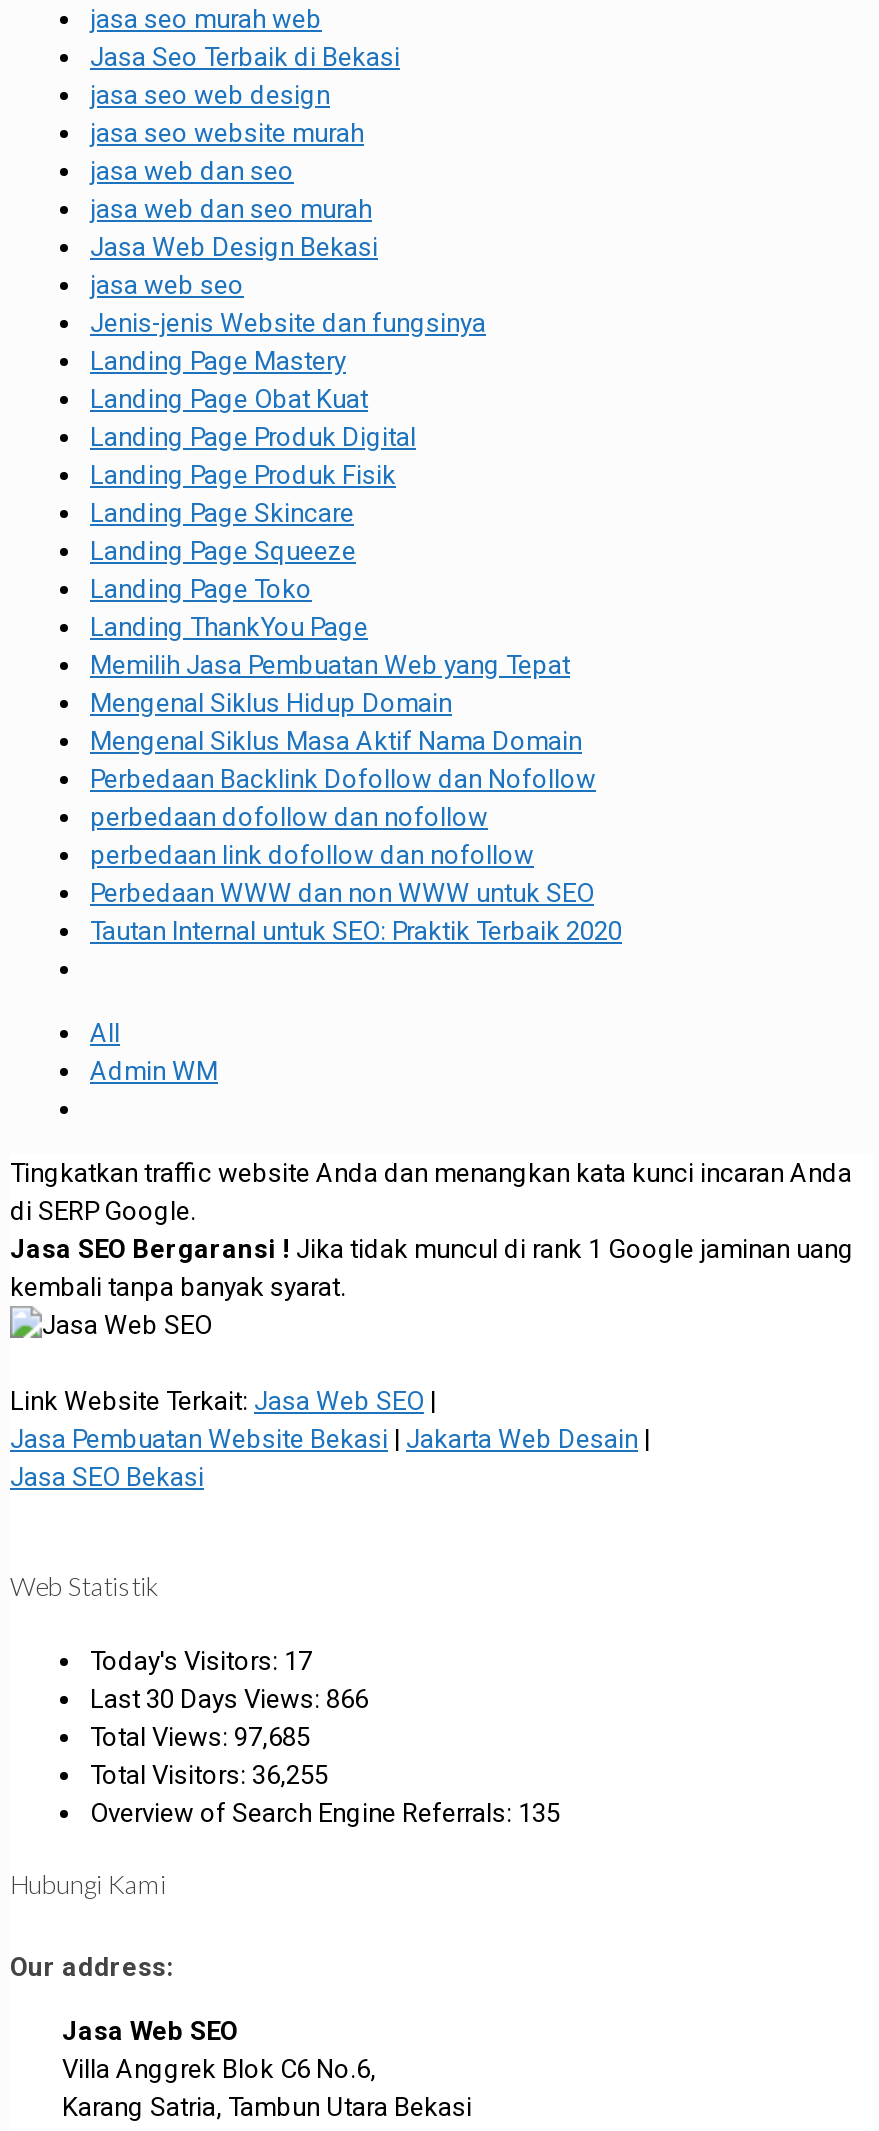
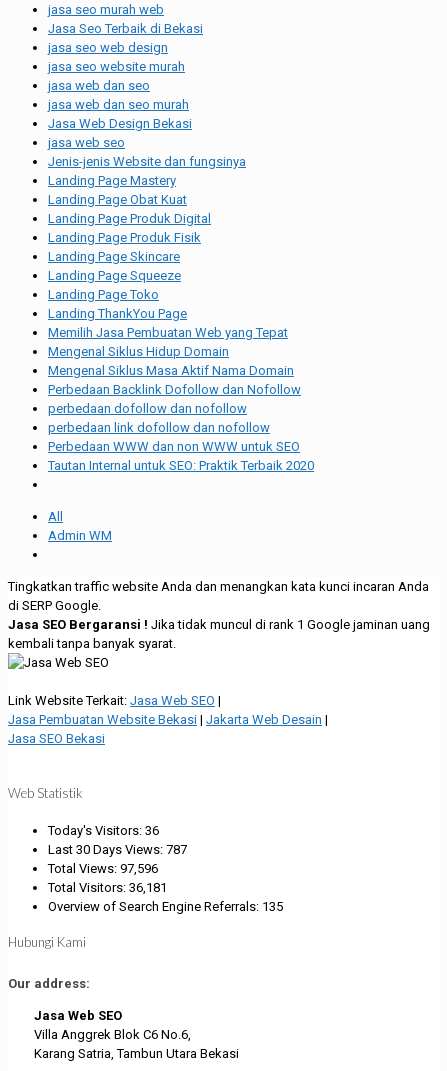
[90,1645,312,1675] Today's Visitors: 17 -> [48,823,159,838] Today's Visitors: 36
[90,1683,368,1713] Last 30 Days Views: 866 -> [48,842,187,857] Last 30 Days Views: 787
[90,1721,310,1751] Total Views: 97,685 -> [48,861,158,876] Total Views: 97,596
[90,1759,328,1789] Total Visitors: 36,255 -> [48,880,167,895] Total Visitors: 36,181

